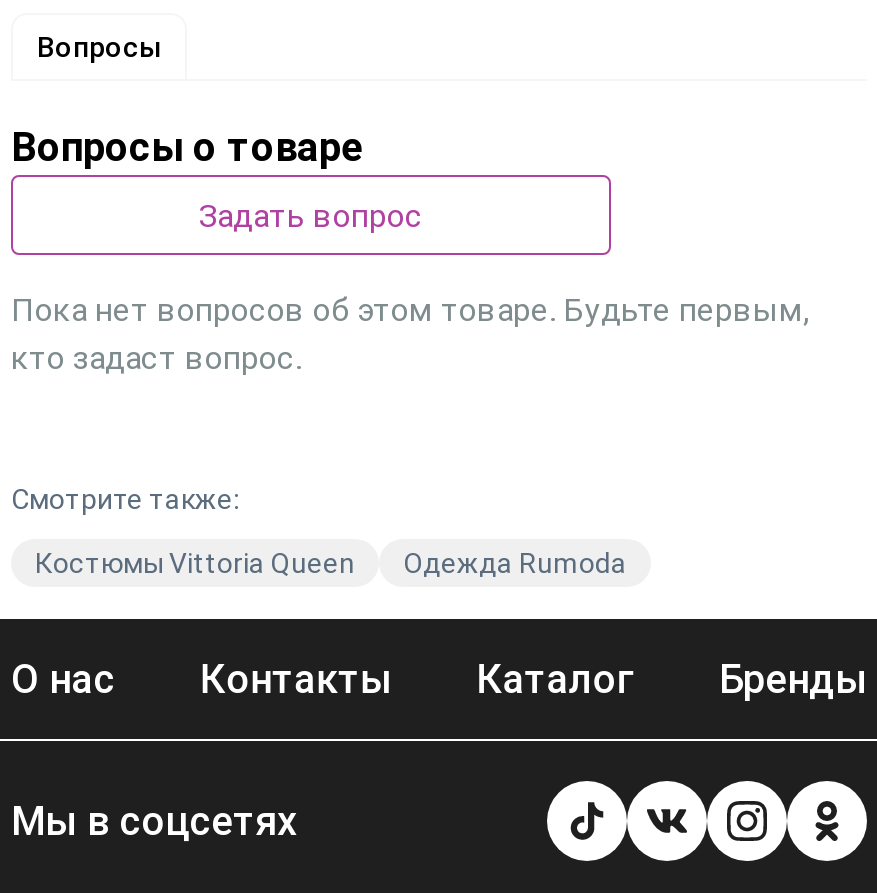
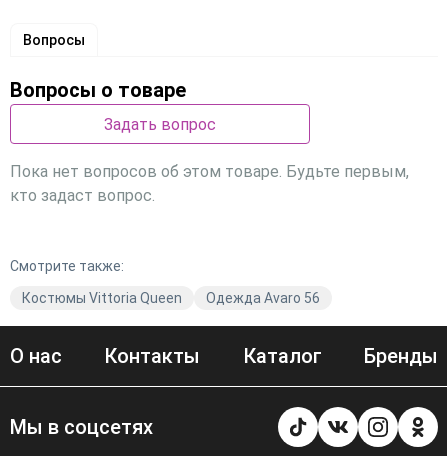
[403,547,627,579] Одежда Rumoda -> [206,290,320,306] Одежда Avaro 56

